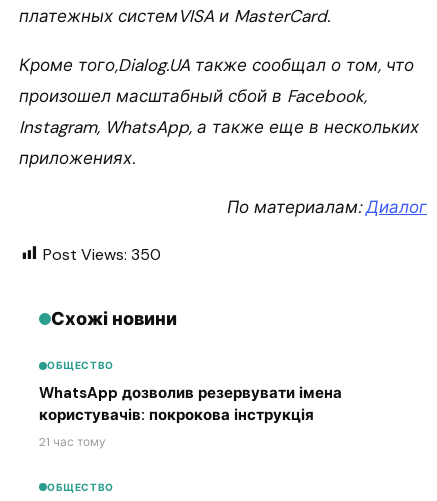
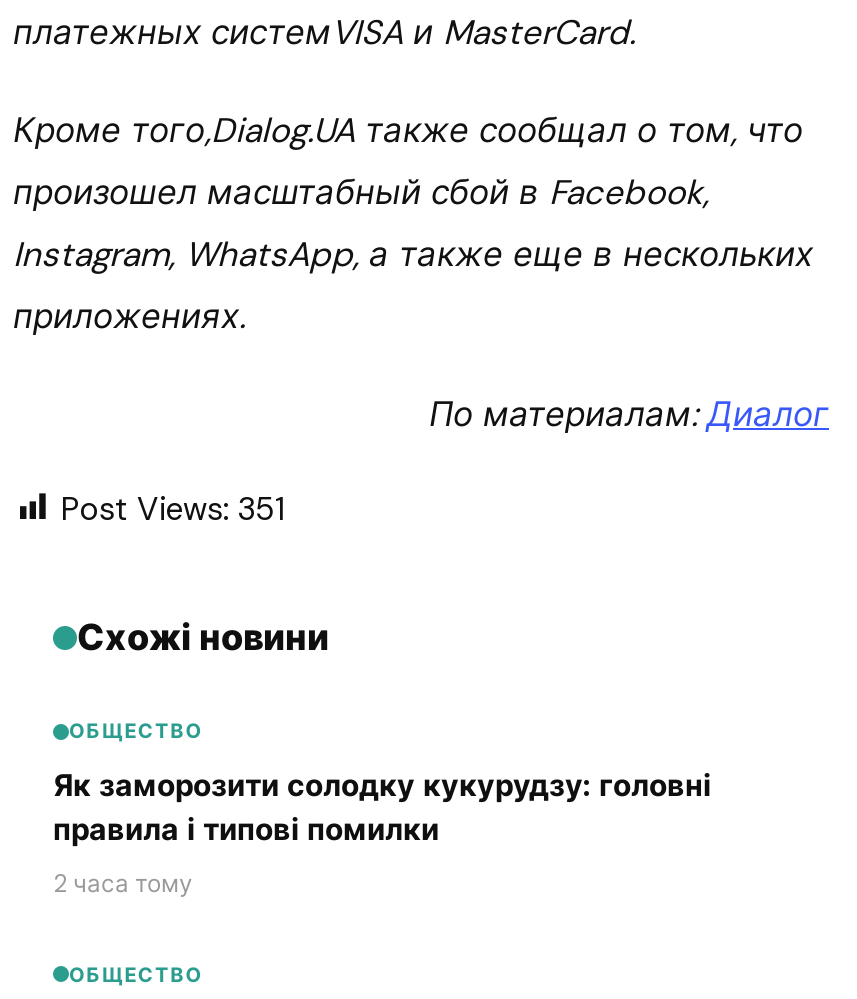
[43,243,161,264] Post Views: 350 -> [61,487,285,529] Post Views: 351
[39,383,342,450] WhatsApp дозволив резервувати імена | користувачів: покрокова інструкція | 21 час тому -> [53,766,711,900] Як заморозити солодку кукурудзу: головні | правила і типові помилки | 2 часа тому

